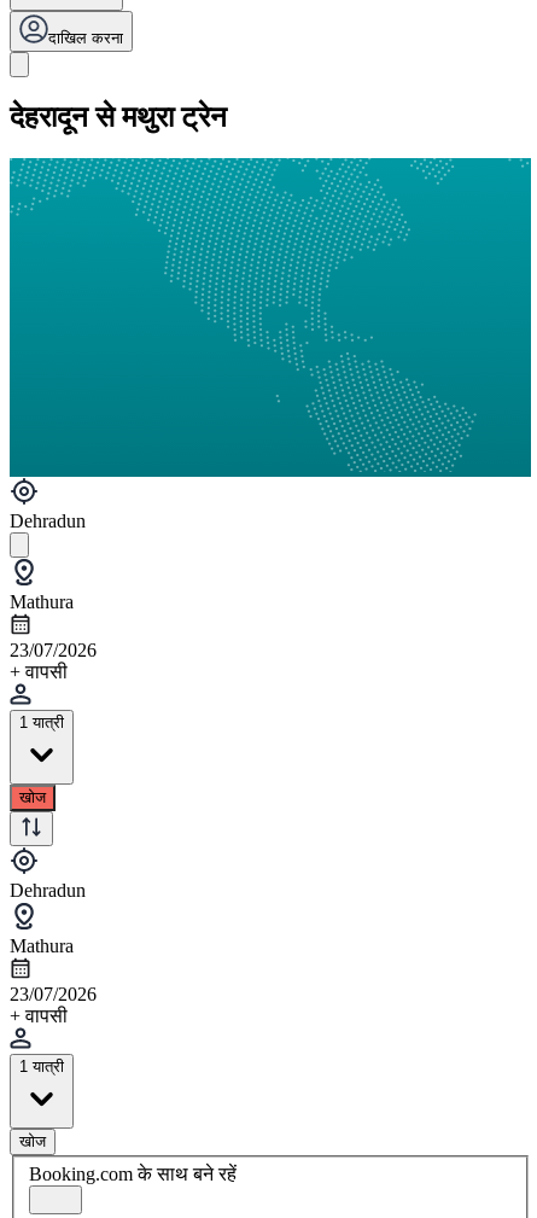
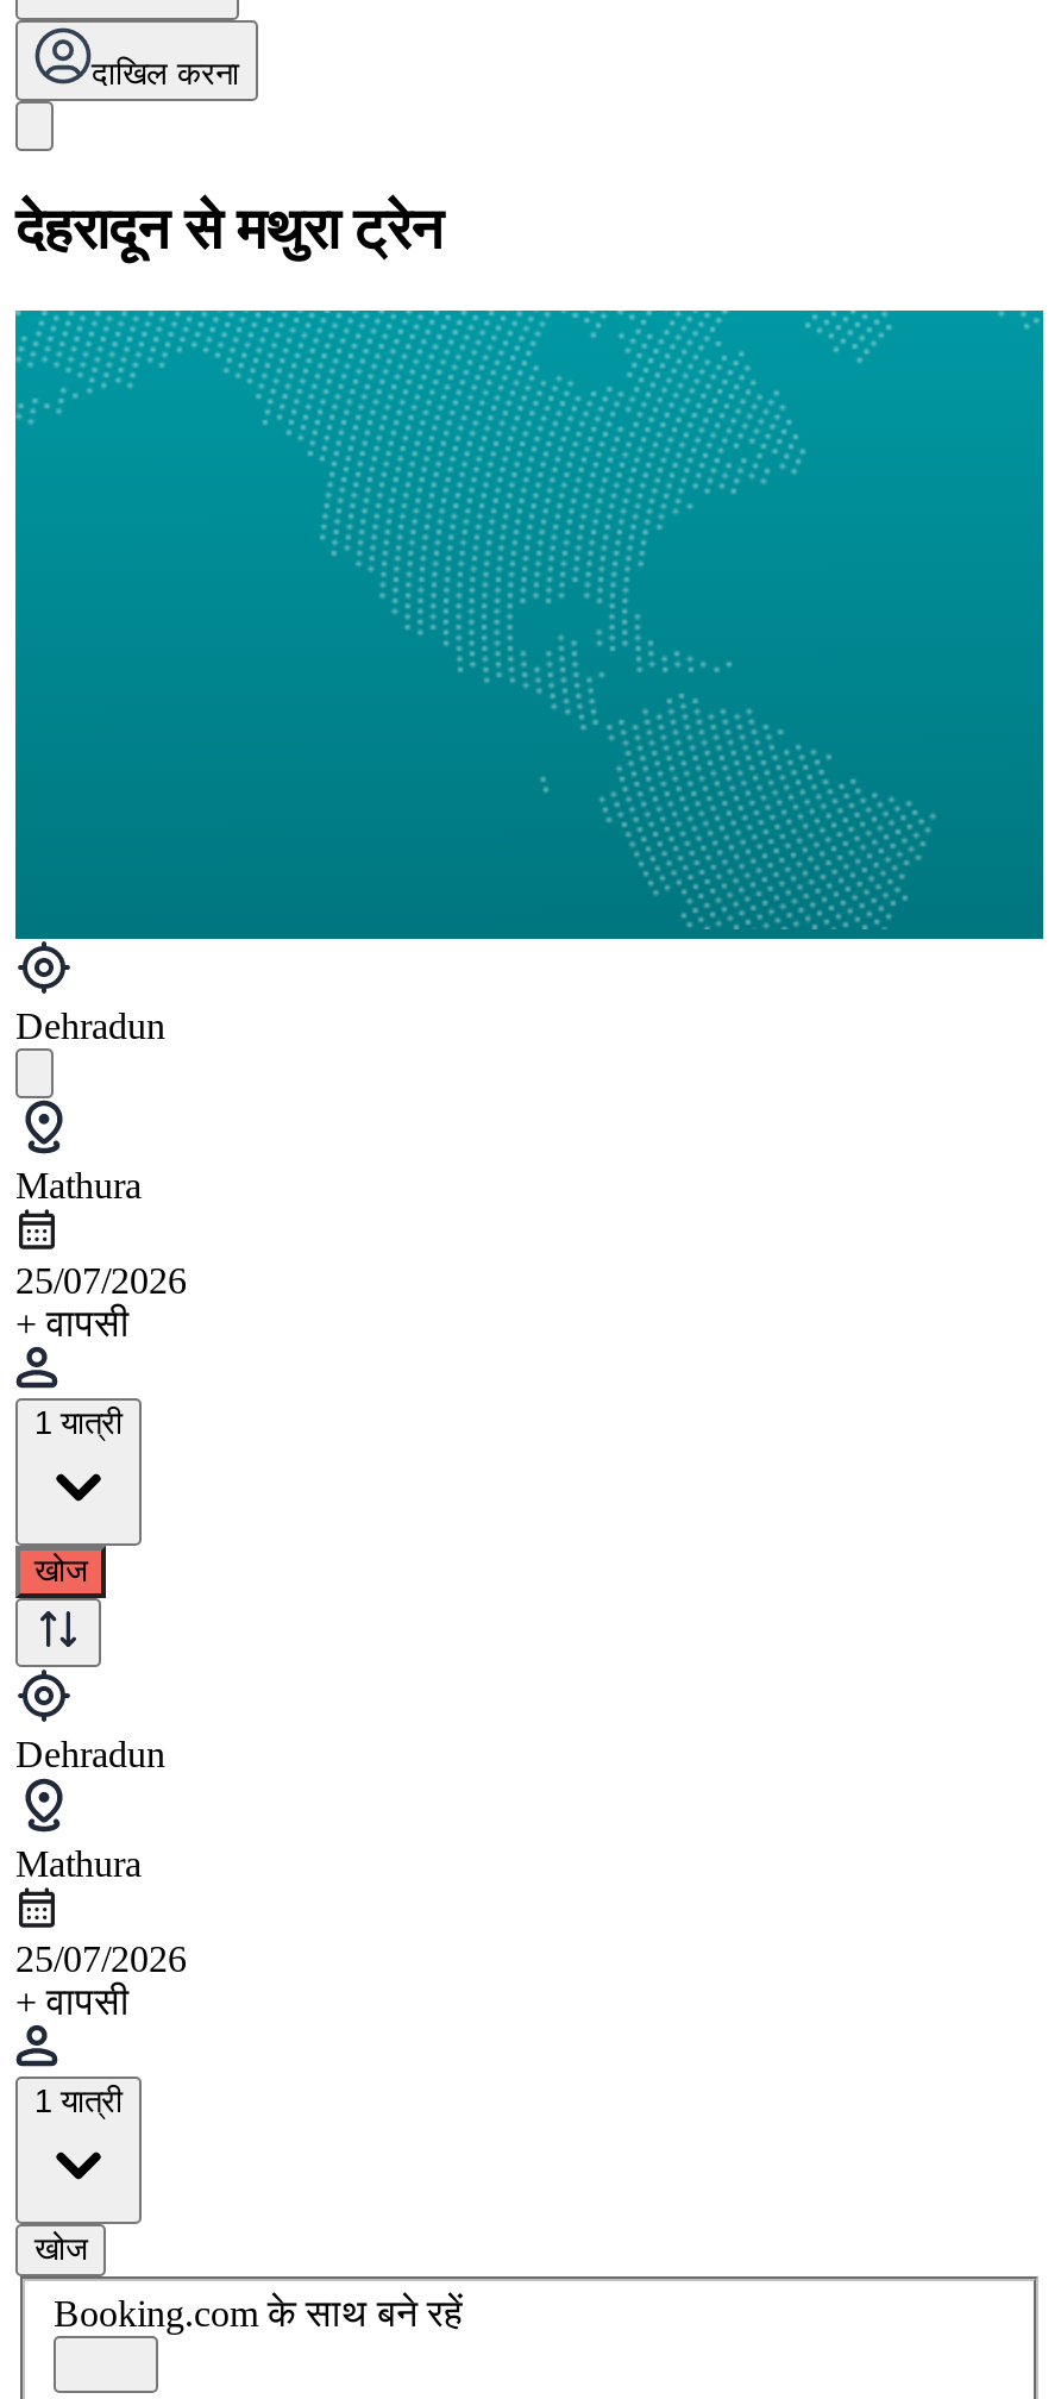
[10,640,97,660] 23/07/2026 -> [15,1260,187,1300] 25/07/2026
[10,984,97,1004] 23/07/2026 -> [15,1938,187,1978] 25/07/2026

